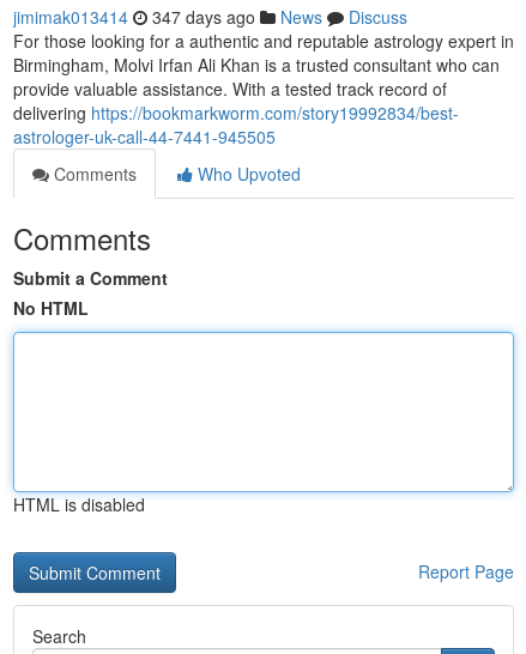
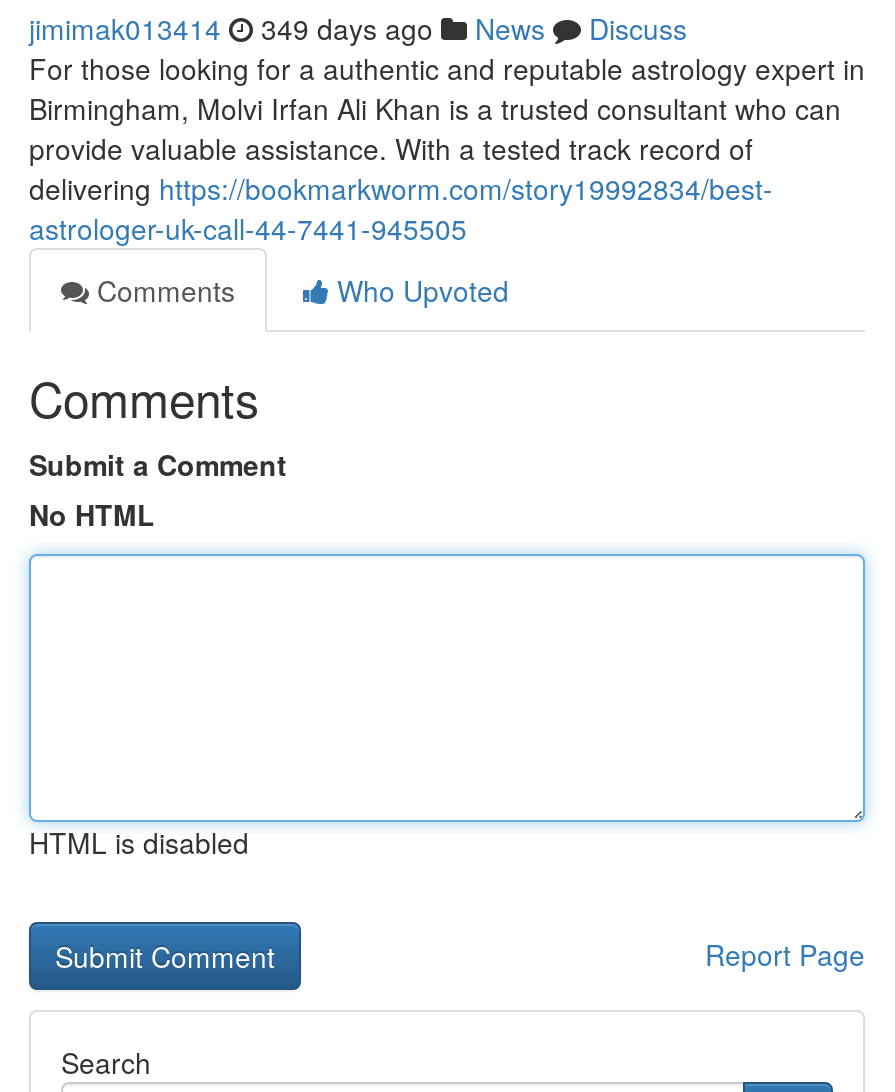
[13,5,407,29] jimimak013414 347 days ago News Discuss -> [29,8,687,48] jimimak013414 349 days ago News Discuss

